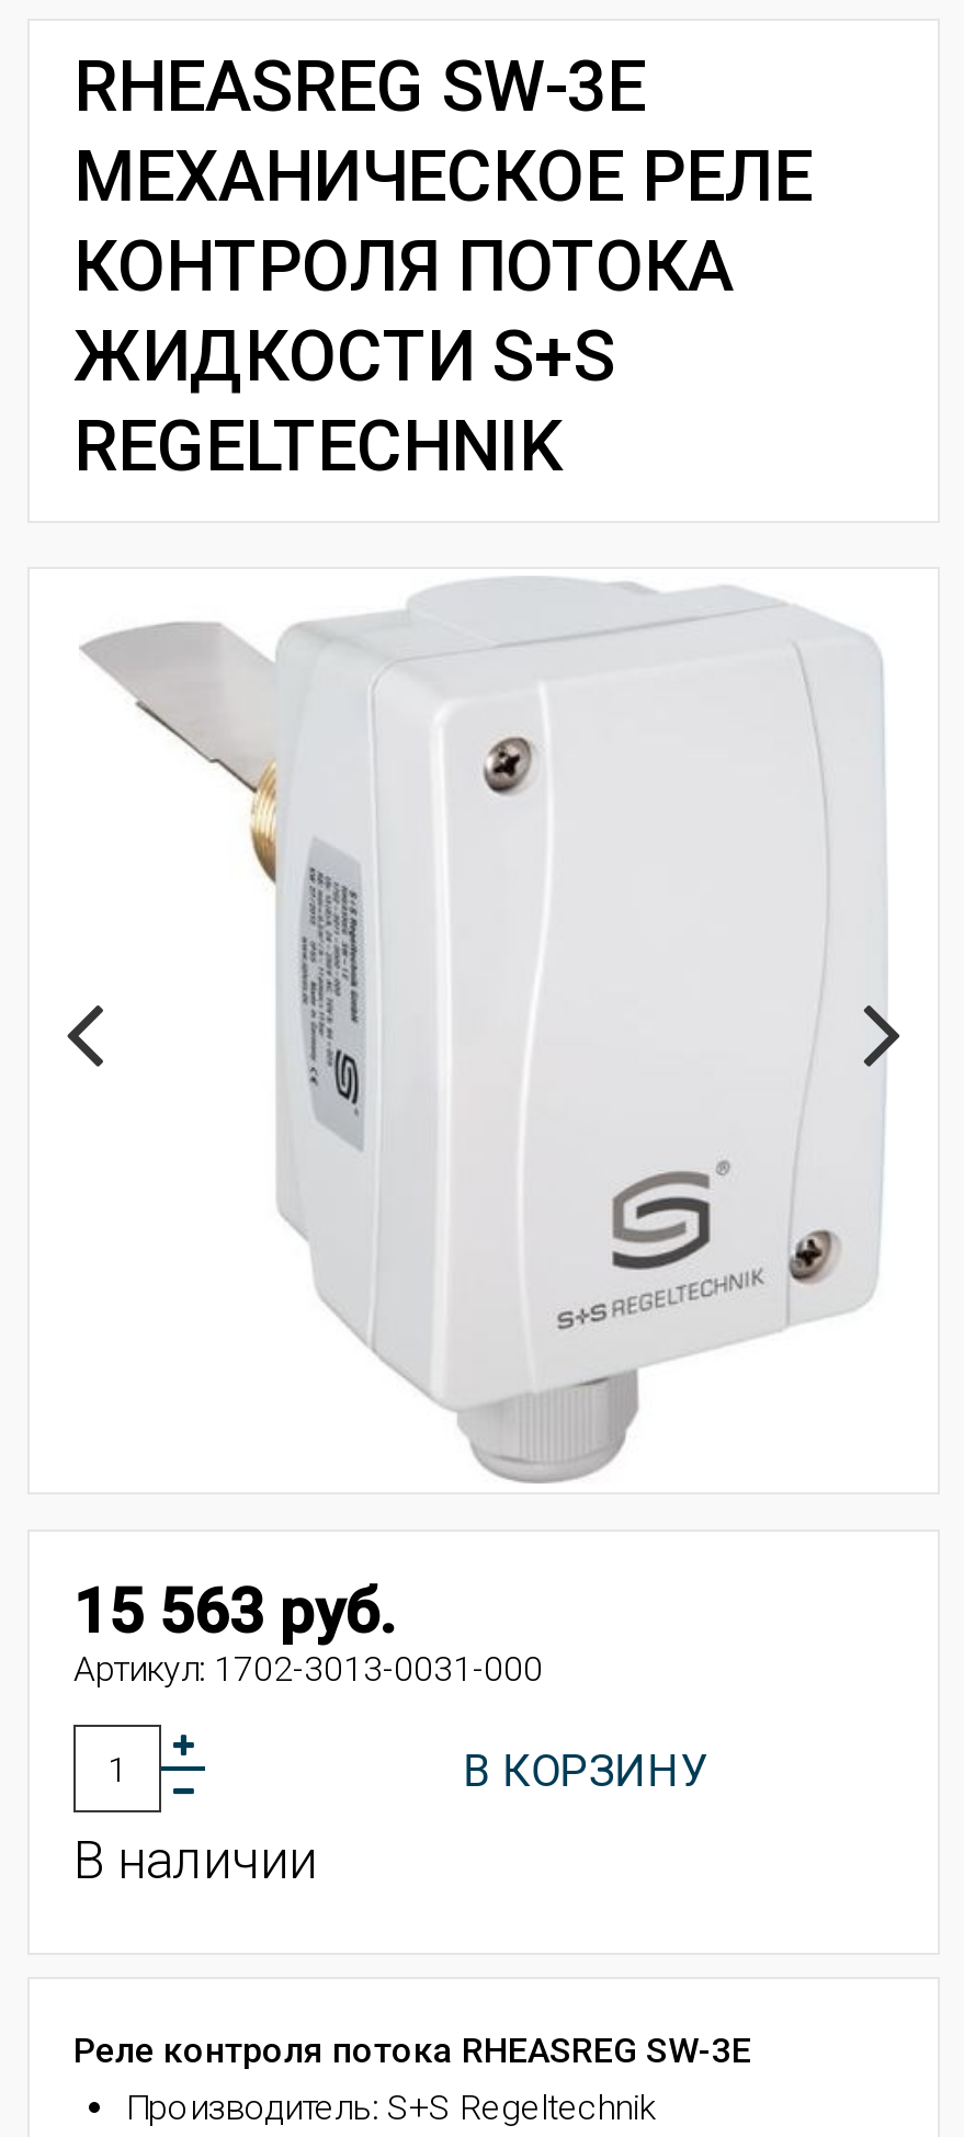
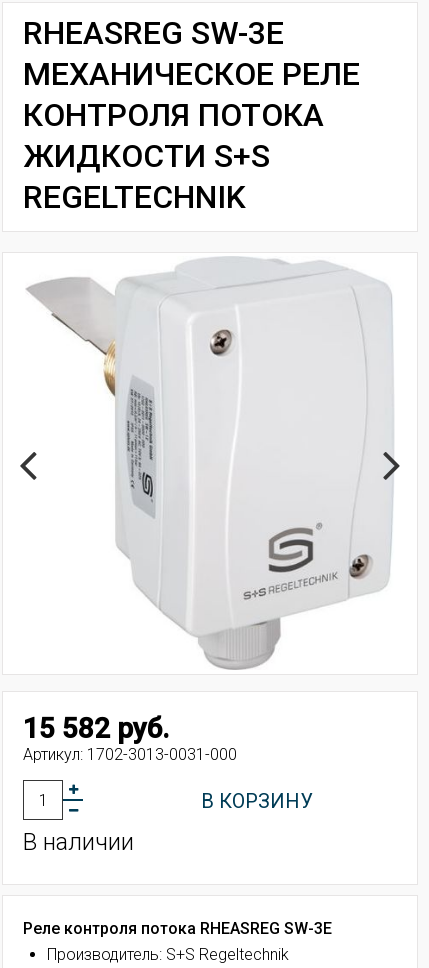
[73,1576,394,1648] 15 563 руб. -> [23,712,169,745] 15 582 руб.

